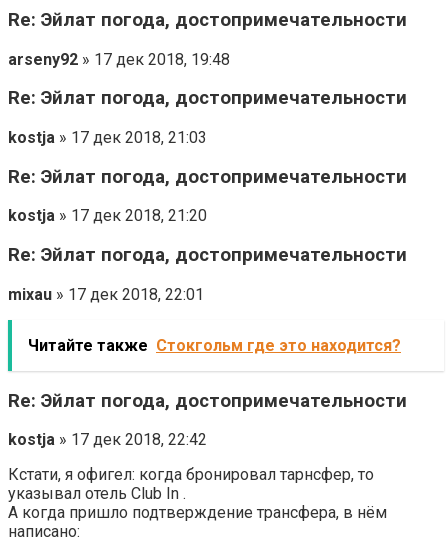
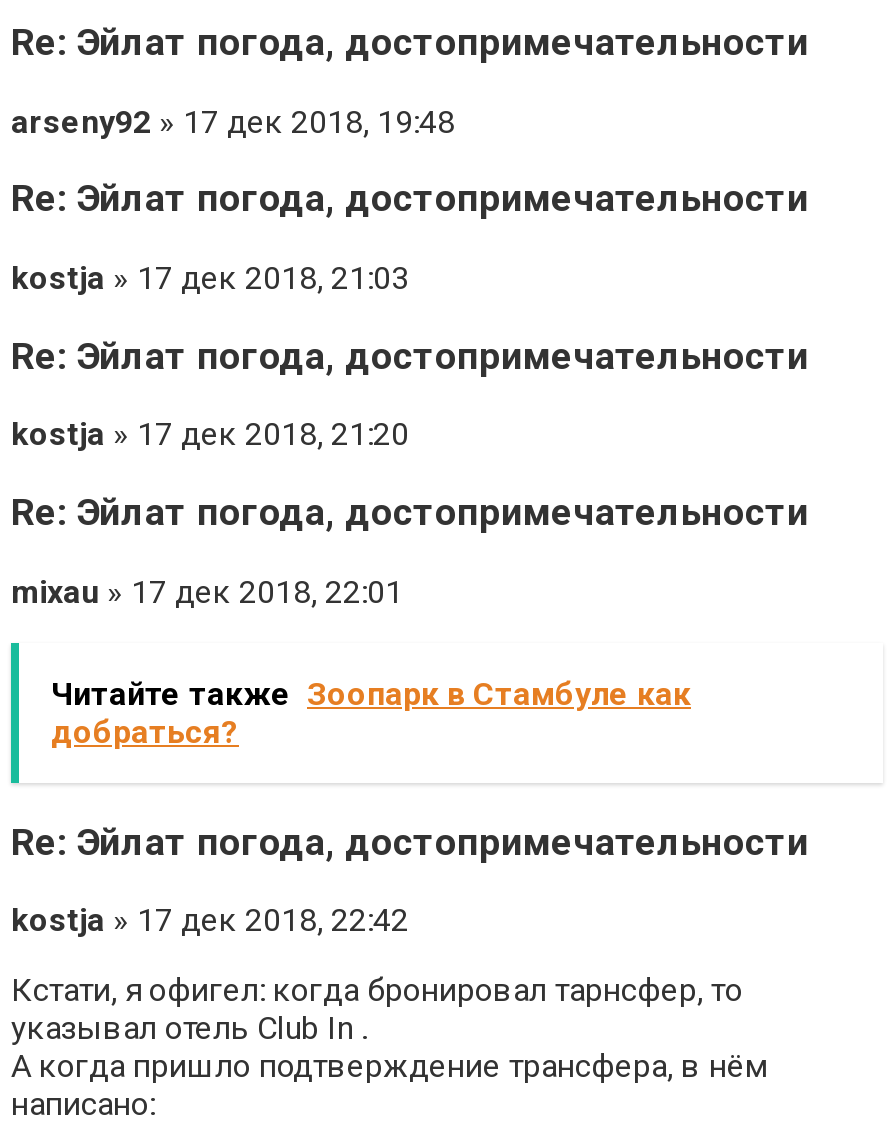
[28,336,401,355] Читайте также Стокгольм где это находится? -> [51,675,691,751] Читайте также Зоопарк в Стамбуле как | добраться?

